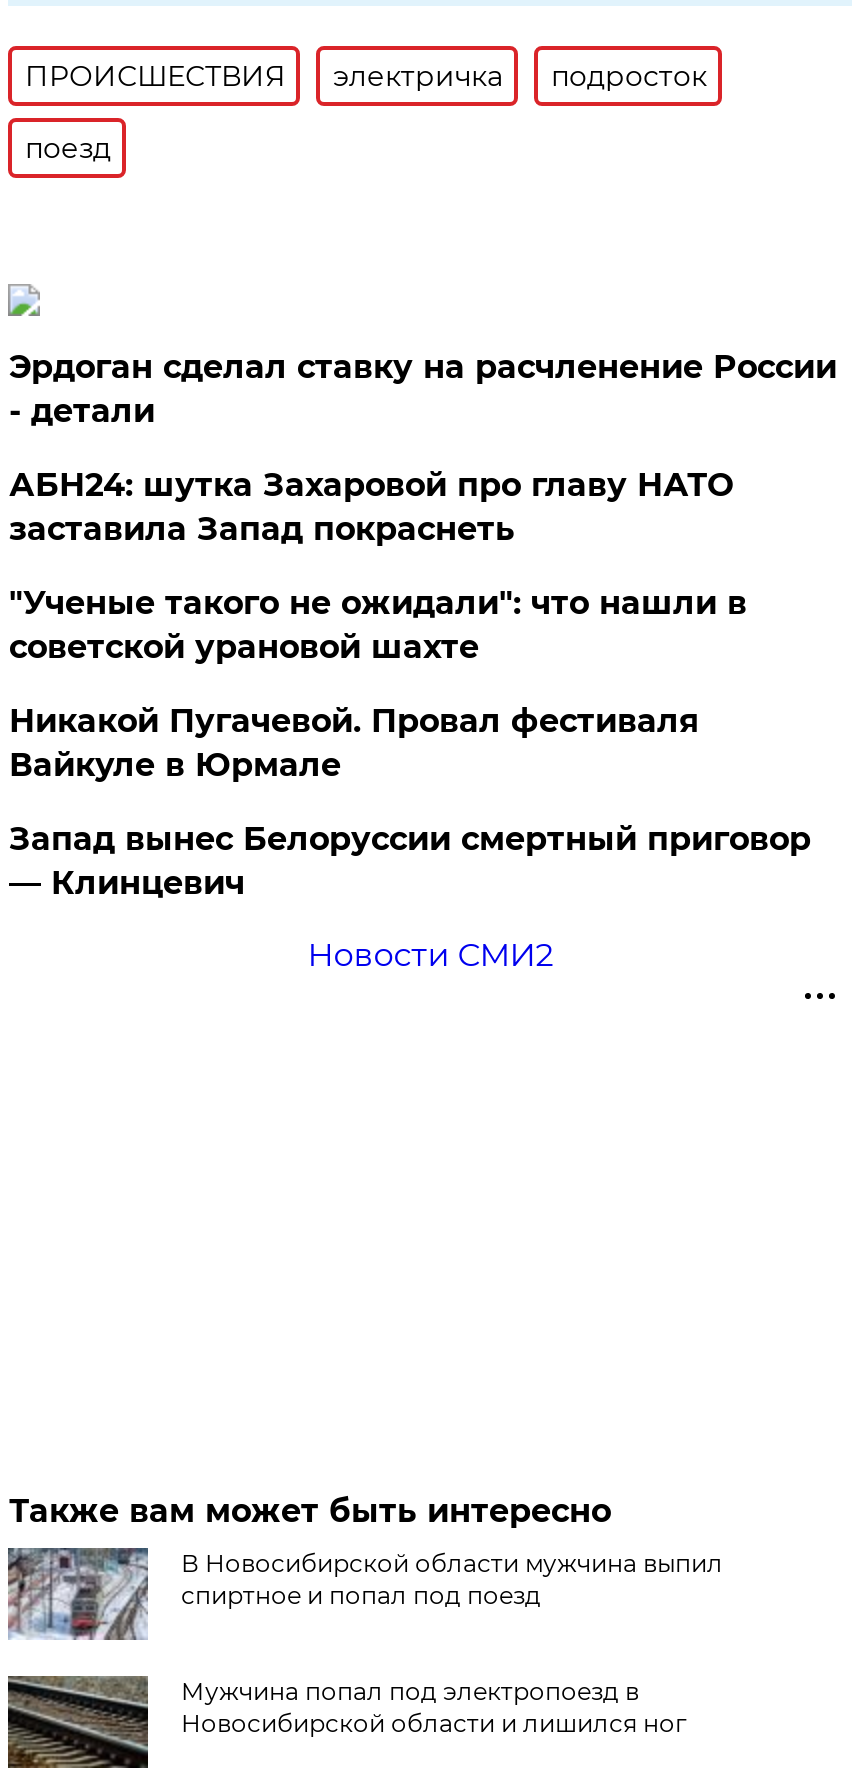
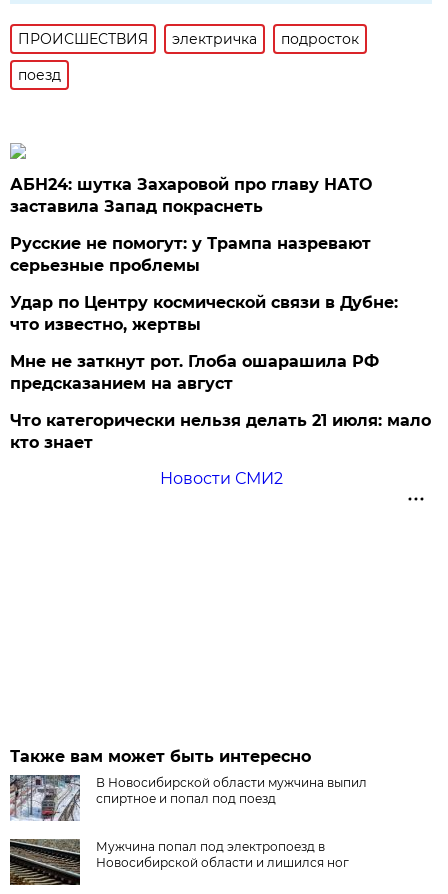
[9,348,837,430] Эрдоган сделал ставку на расчленение России | - детали -> none
moved [9,466,733,548] -> [10,175,372,216]: АБН24: шутка Захаровой про главу НАТО | заставила Запад покраснеть
[9,584,811,902] "Ученые такого не ожидали": что нашли в | советской урановой шахте | Никакой Пугачевой. Провал фестиваля | Вайкуле в Юрмале | Запад вынес Белоруссии смертный приговор | — Клинцевич -> [10,234,431,452] Русские не помогут: у Трампа назревают | серьезные проблемы | Удар по Центру космической связи в Дубне: | что известно, жертвы | Мне не заткнут рот. Глоба ошарашила РФ | предсказанием на август | Что категорически нельзя делать 21 июля: мало | кто знает

